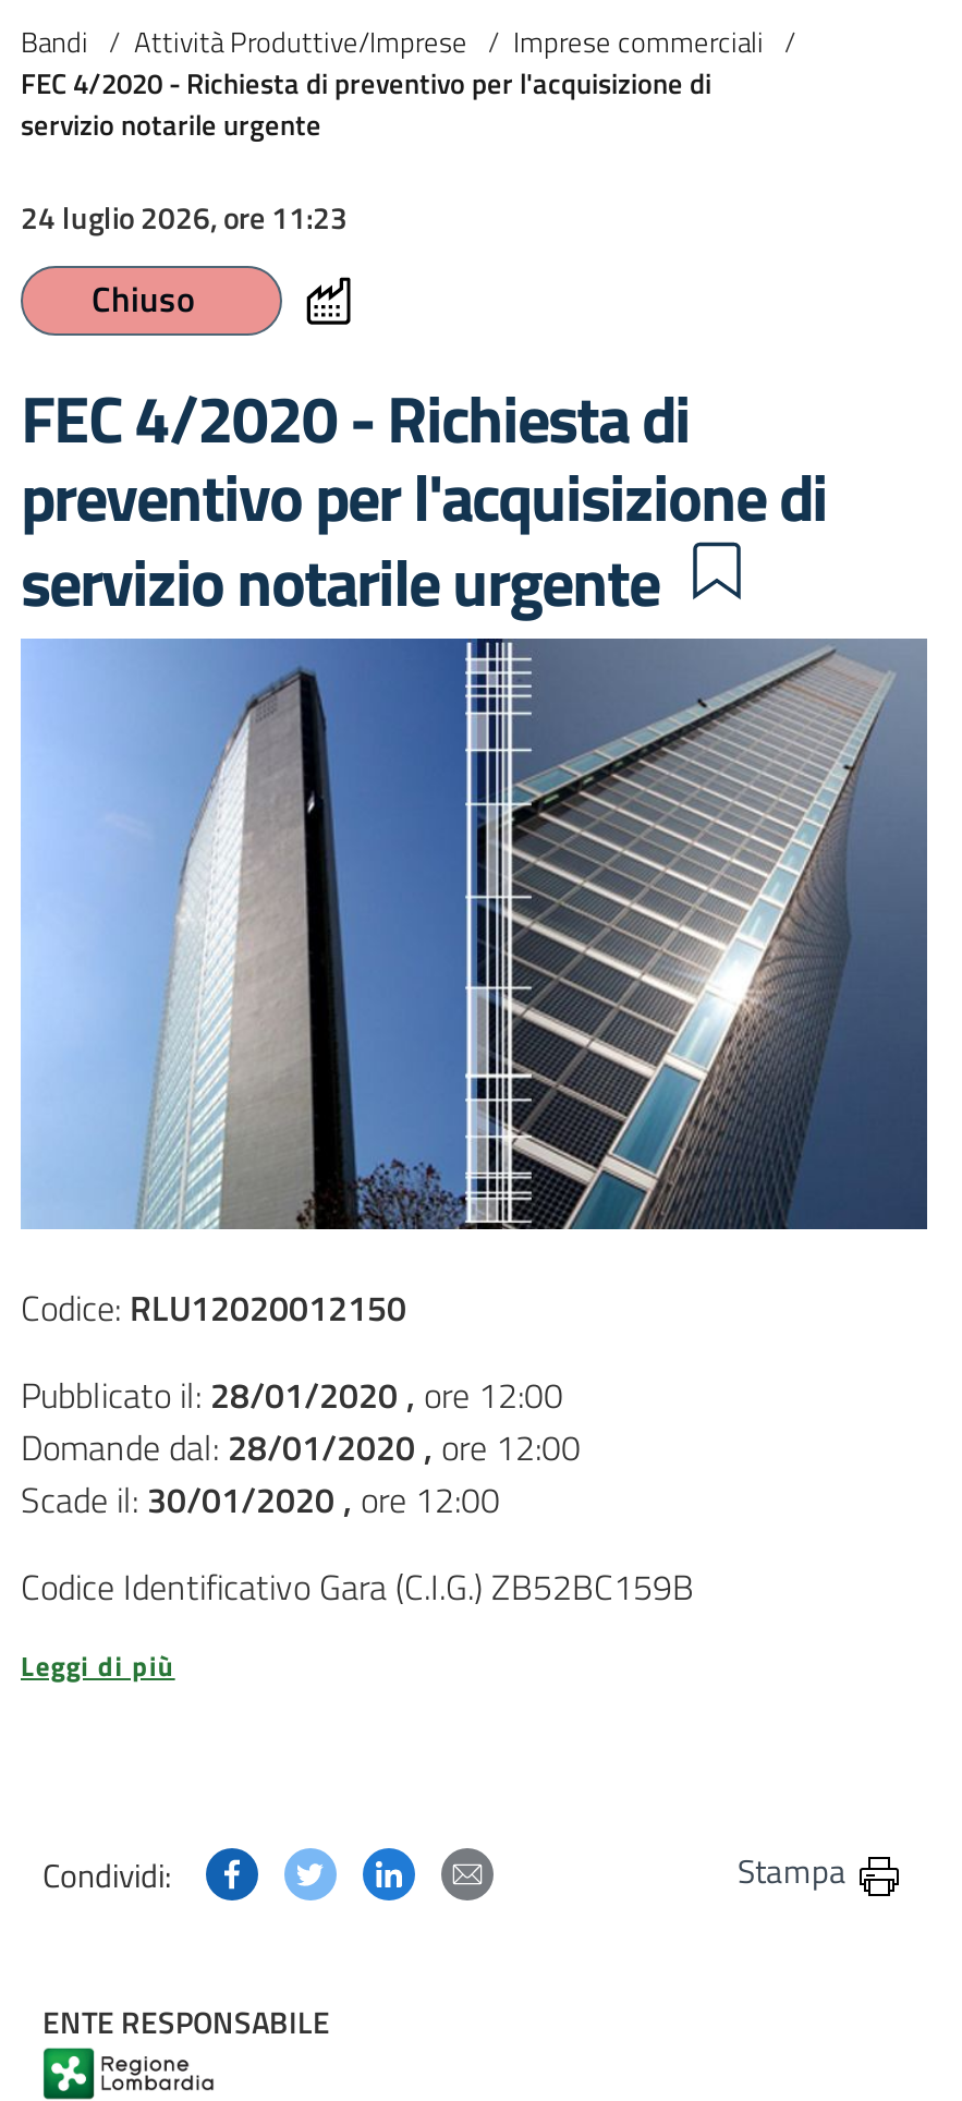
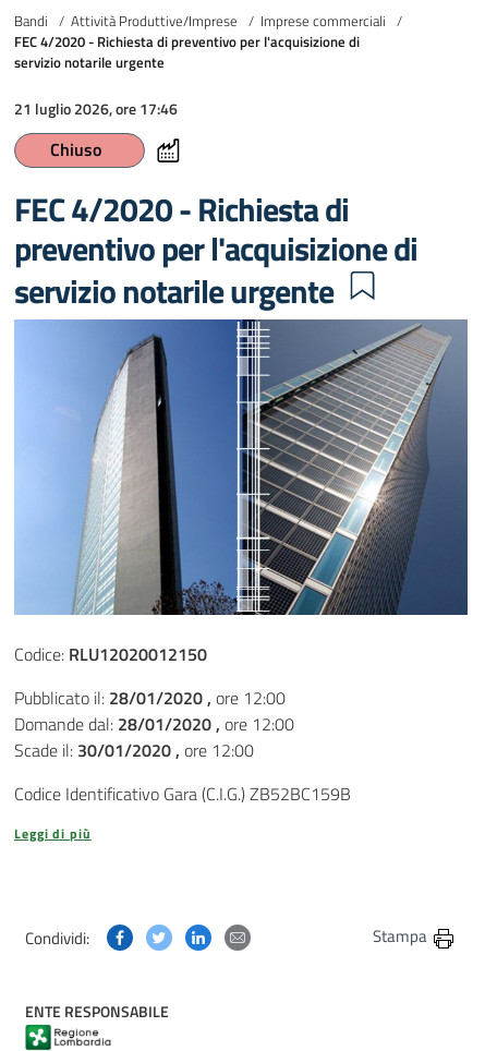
[21,194,348,240] 24 luglio 2026, ore 11:23 -> [14,97,178,120] 21 luglio 2026, ore 17:46

